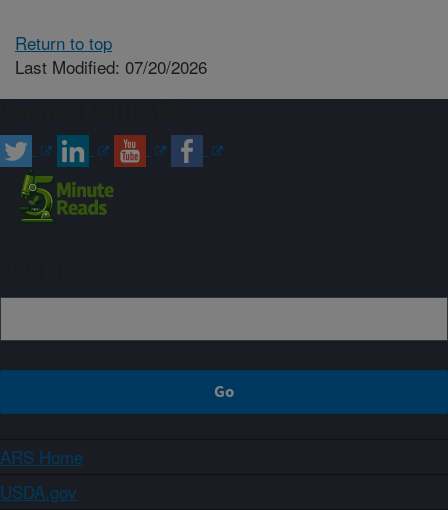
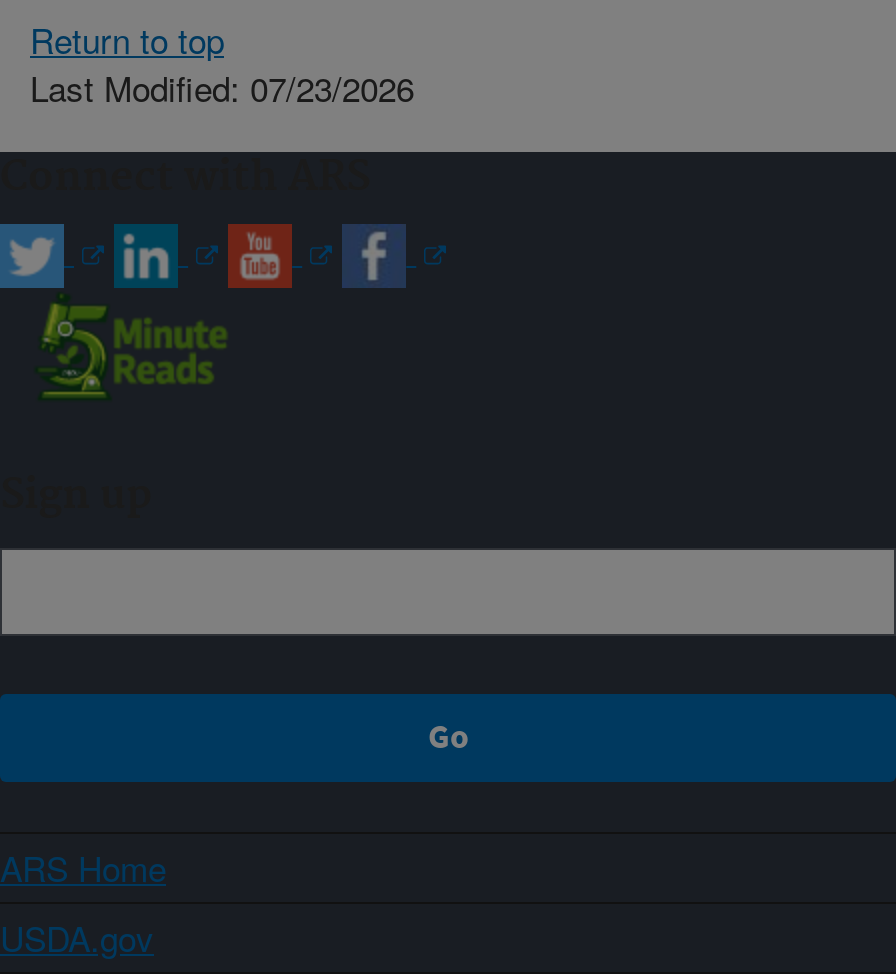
[15,54,207,79] Last Modified: 07/20/2026 -> [30,62,414,112] Last Modified: 07/23/2026

